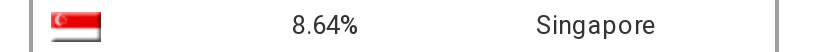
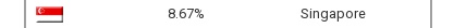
[292,9,360,39] 8.64% -> [167,5,204,21] 8.67%

